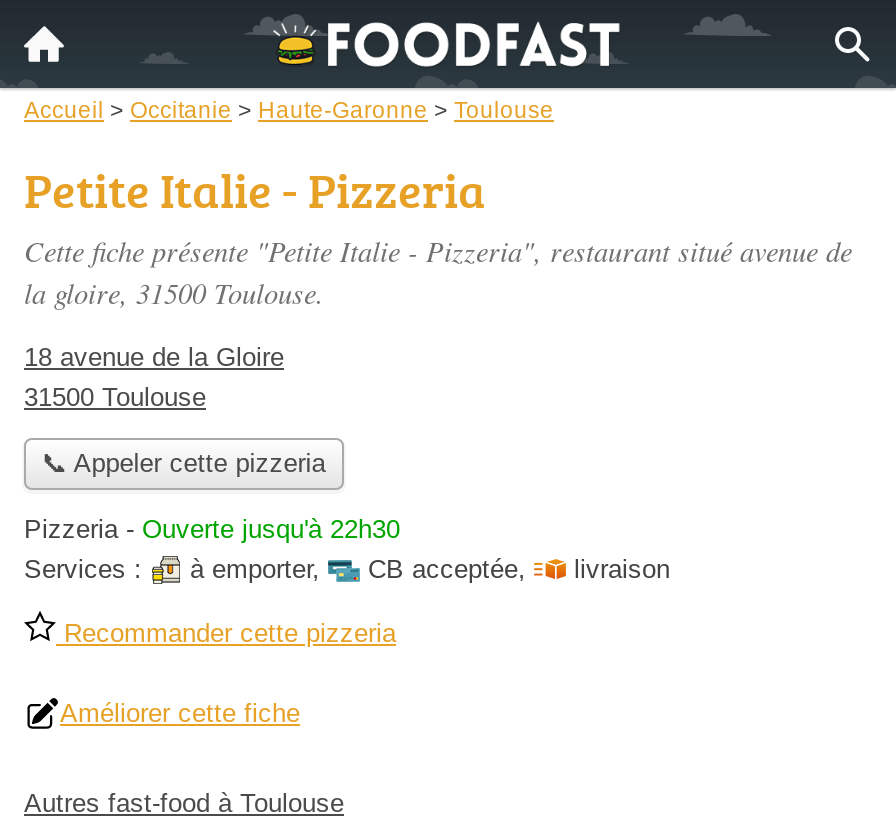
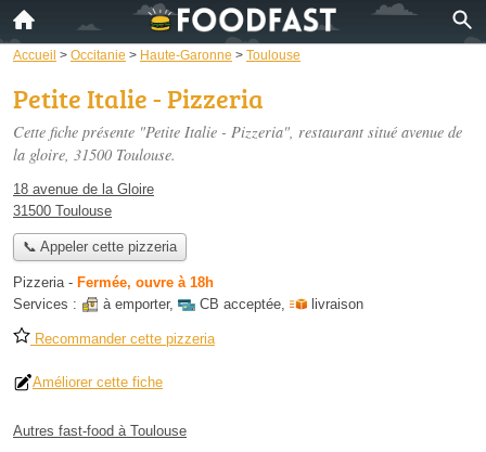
[24,515,400,545] Pizzeria - Ouverte jusqu'à 22h30 -> [13,275,214,291] Pizzeria - Fermée, ouvre à 18h

